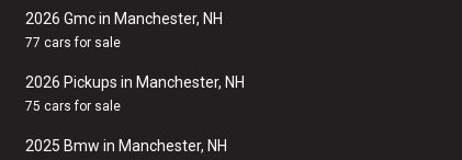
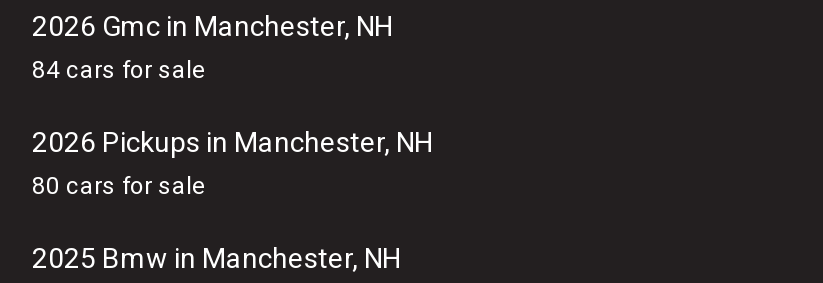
[25,35,121,50] 77 cars for sale -> [32,56,206,84] 84 cars for sale
[25,99,121,114] 75 cars for sale -> [32,172,206,200] 80 cars for sale

